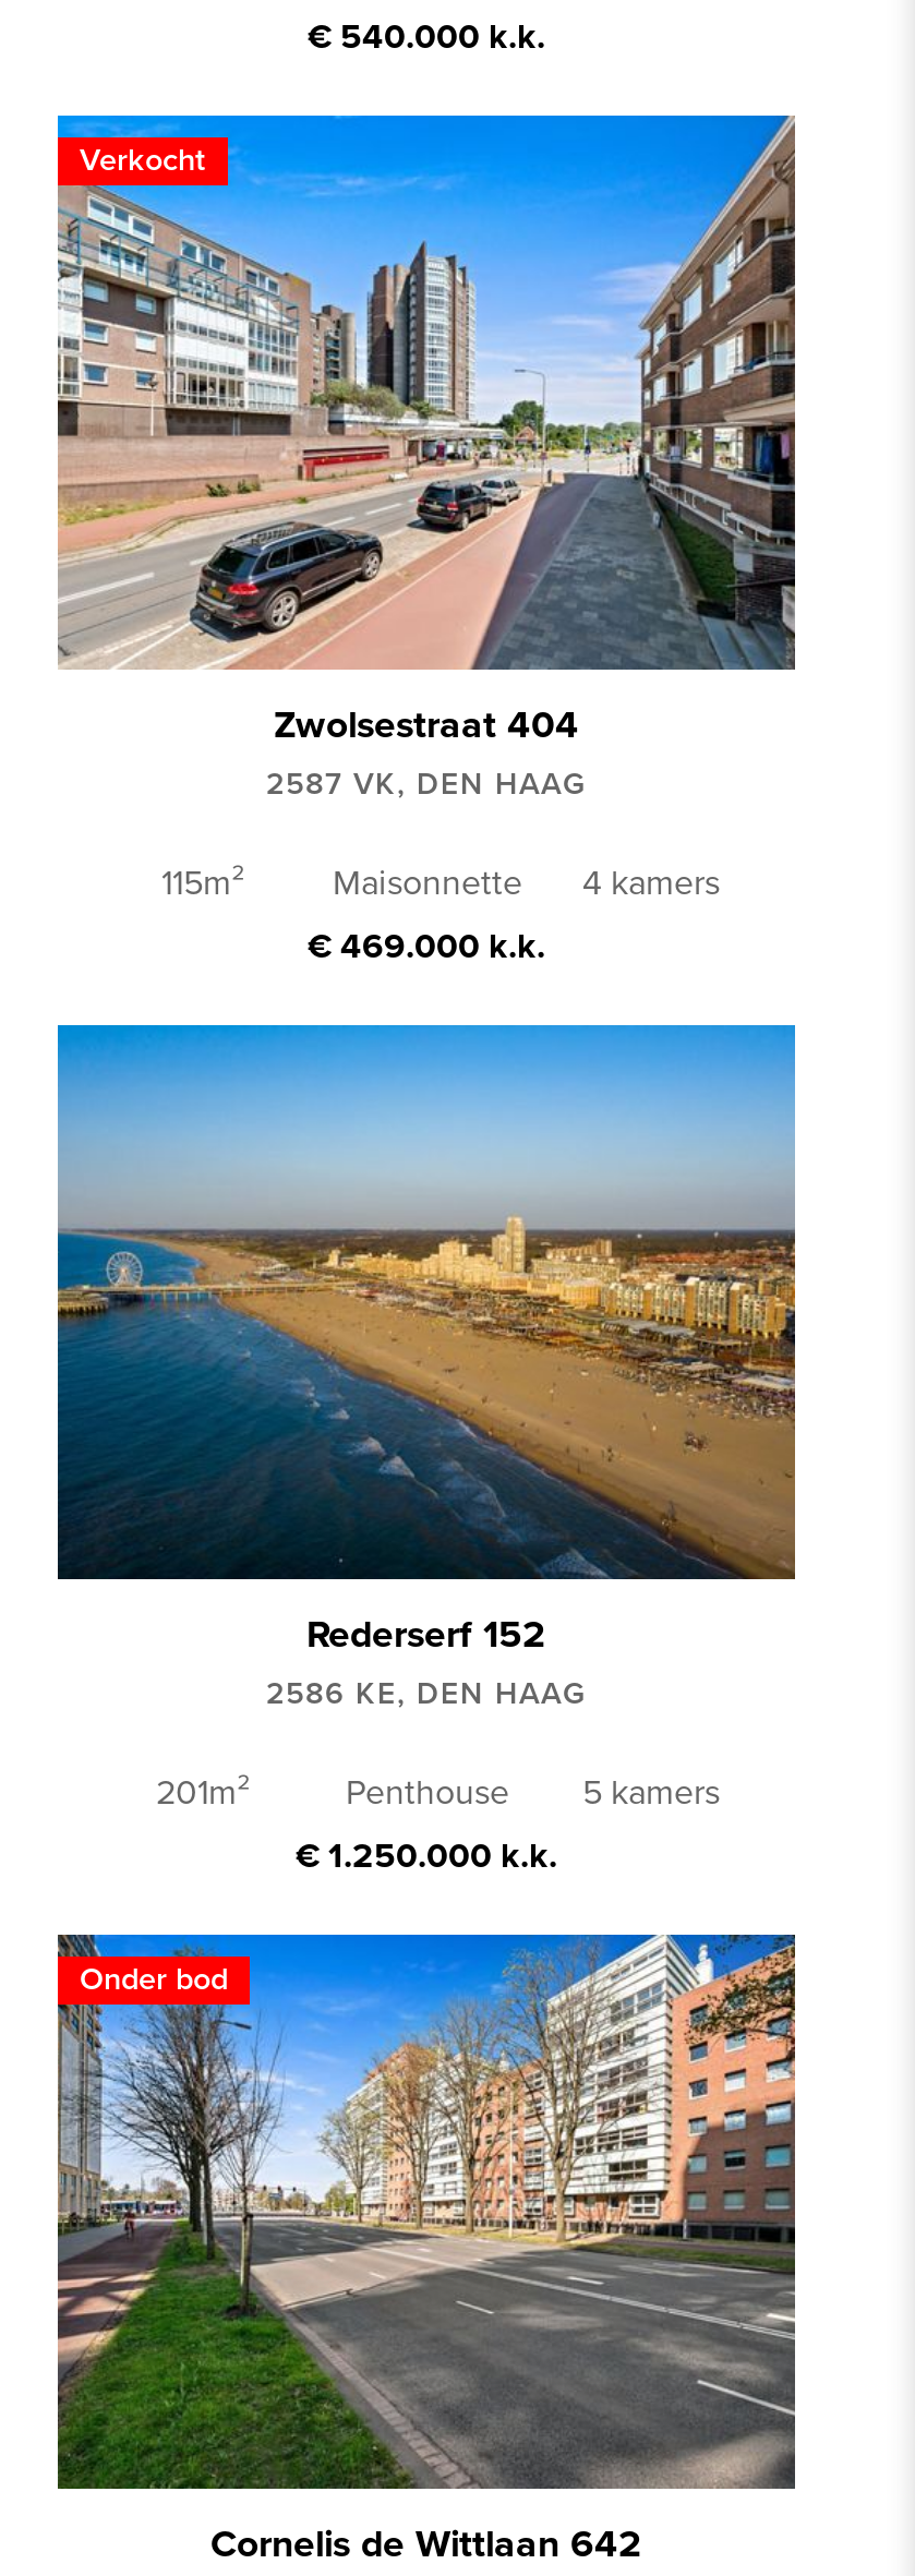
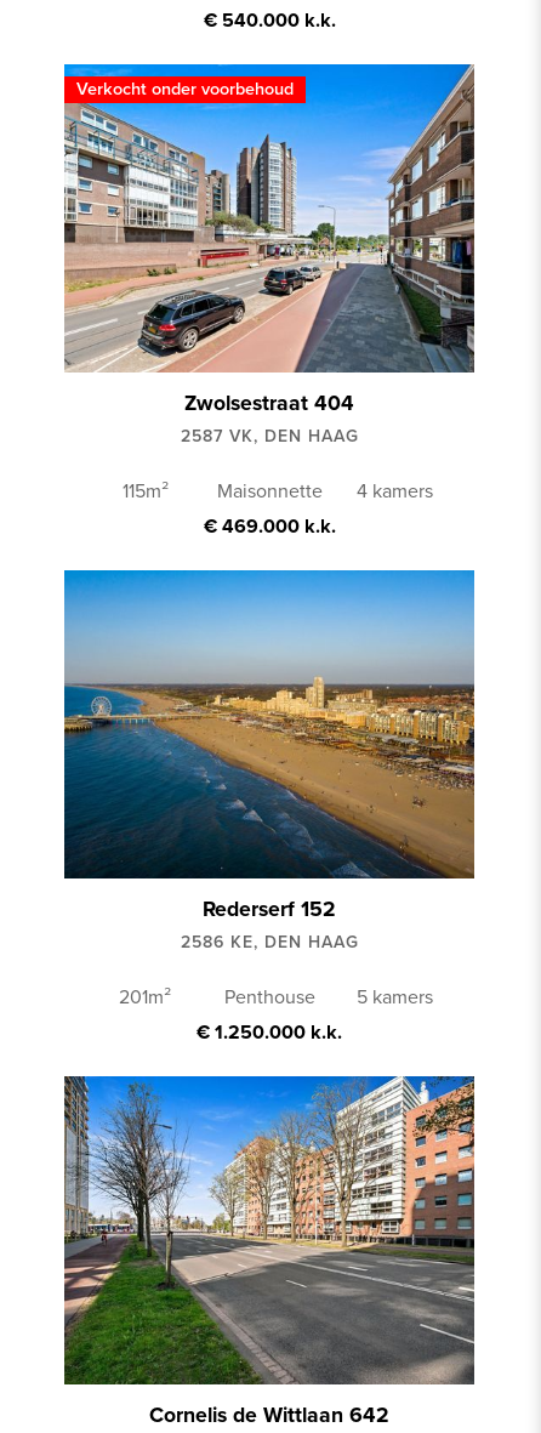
[80,141,206,178] Verkocht -> [76,78,294,99] Verkocht onder voorbehoud
[80,1960,228,1997] Onder bod -> none

